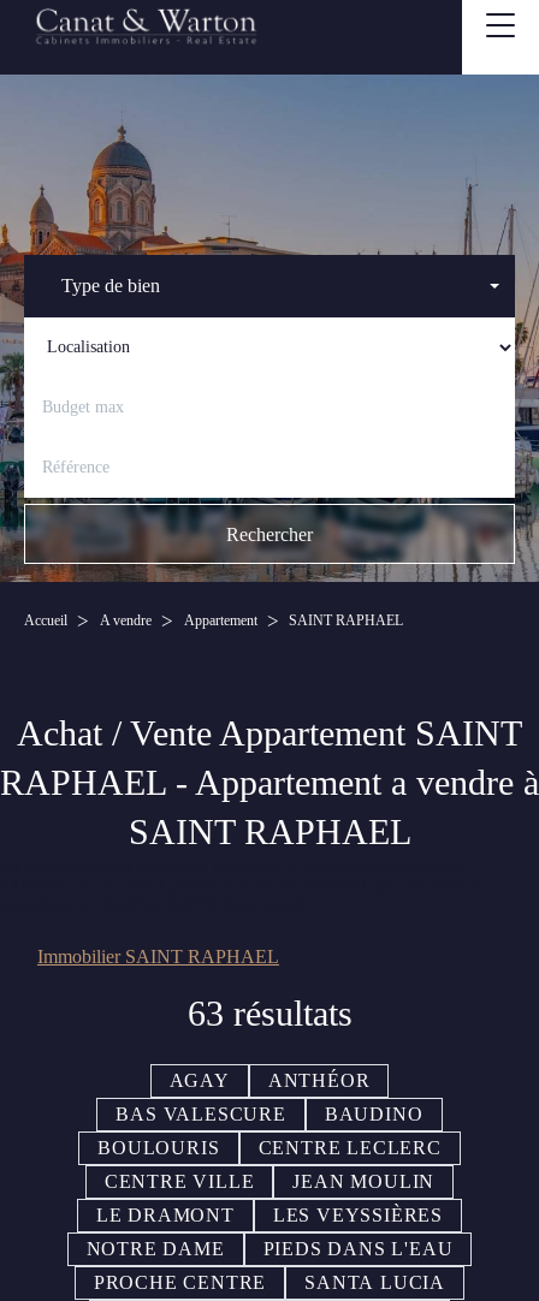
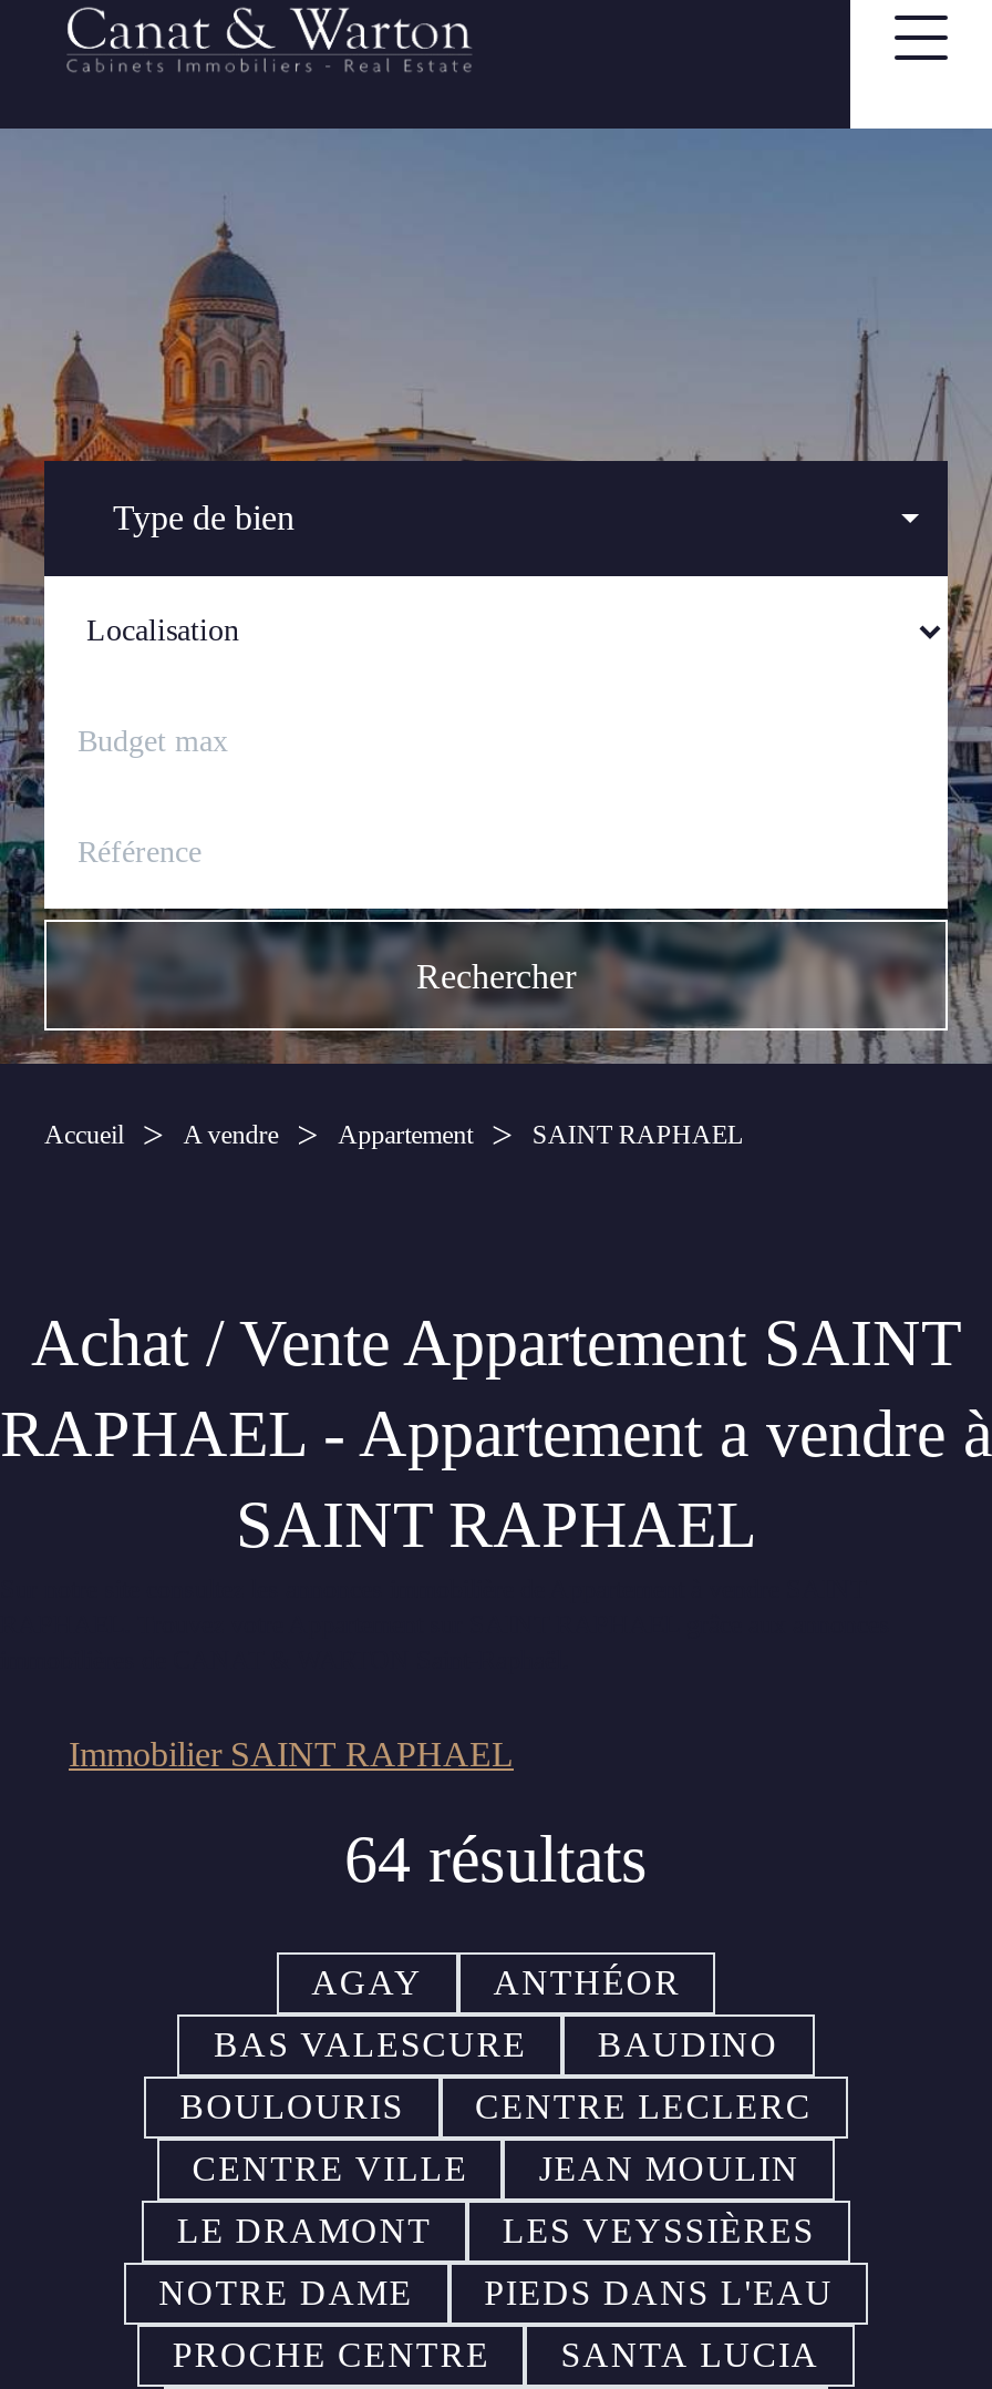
[187,993,352,1032] 63 résultats -> [344,1821,648,1894] 64 résultats

